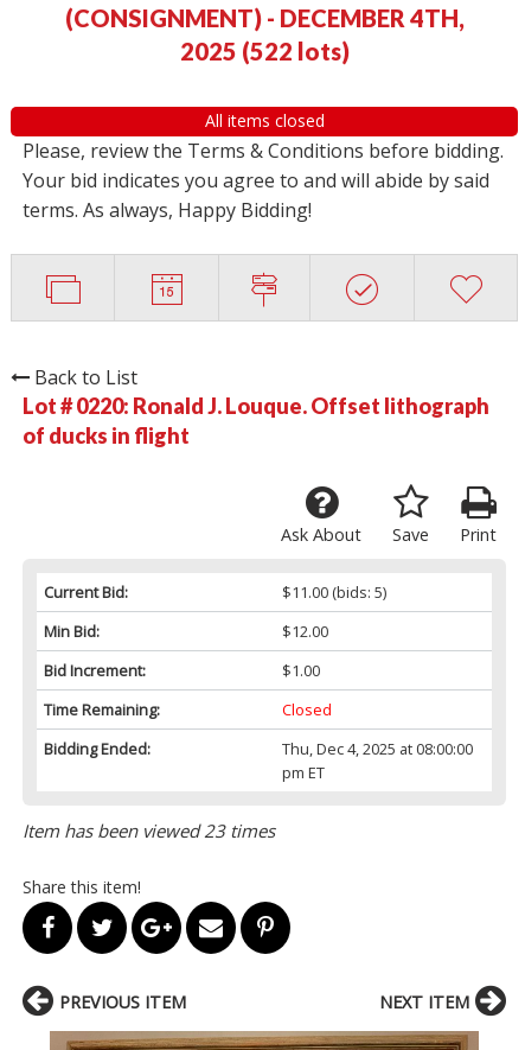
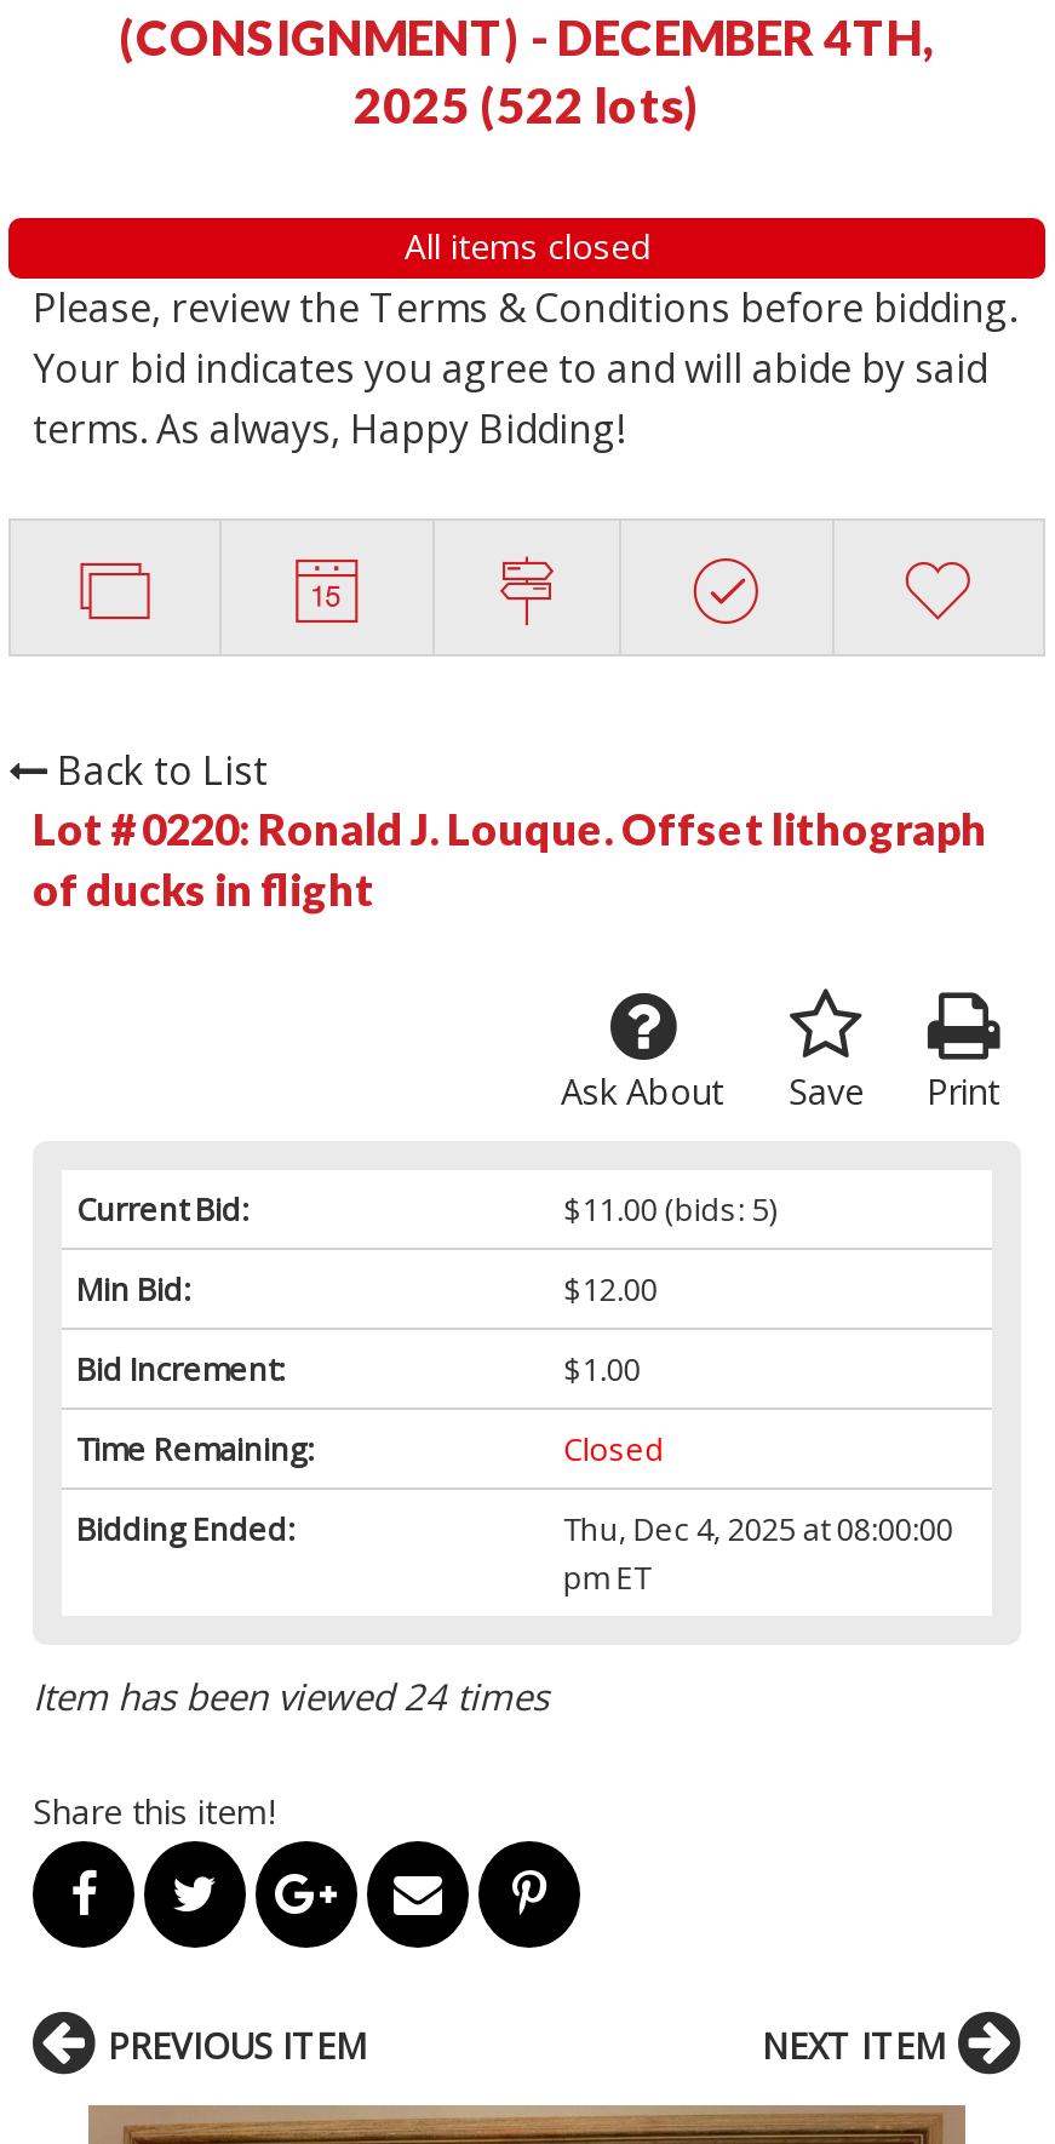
[23,818,275,842] Item has been viewed 23 times -> [33,1671,549,1719] Item has been viewed 24 times

